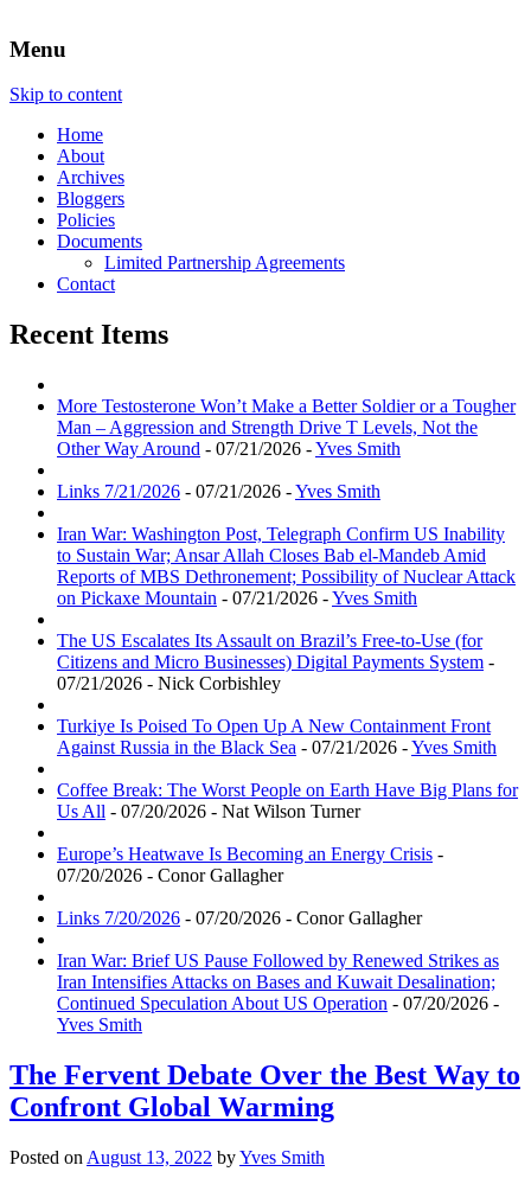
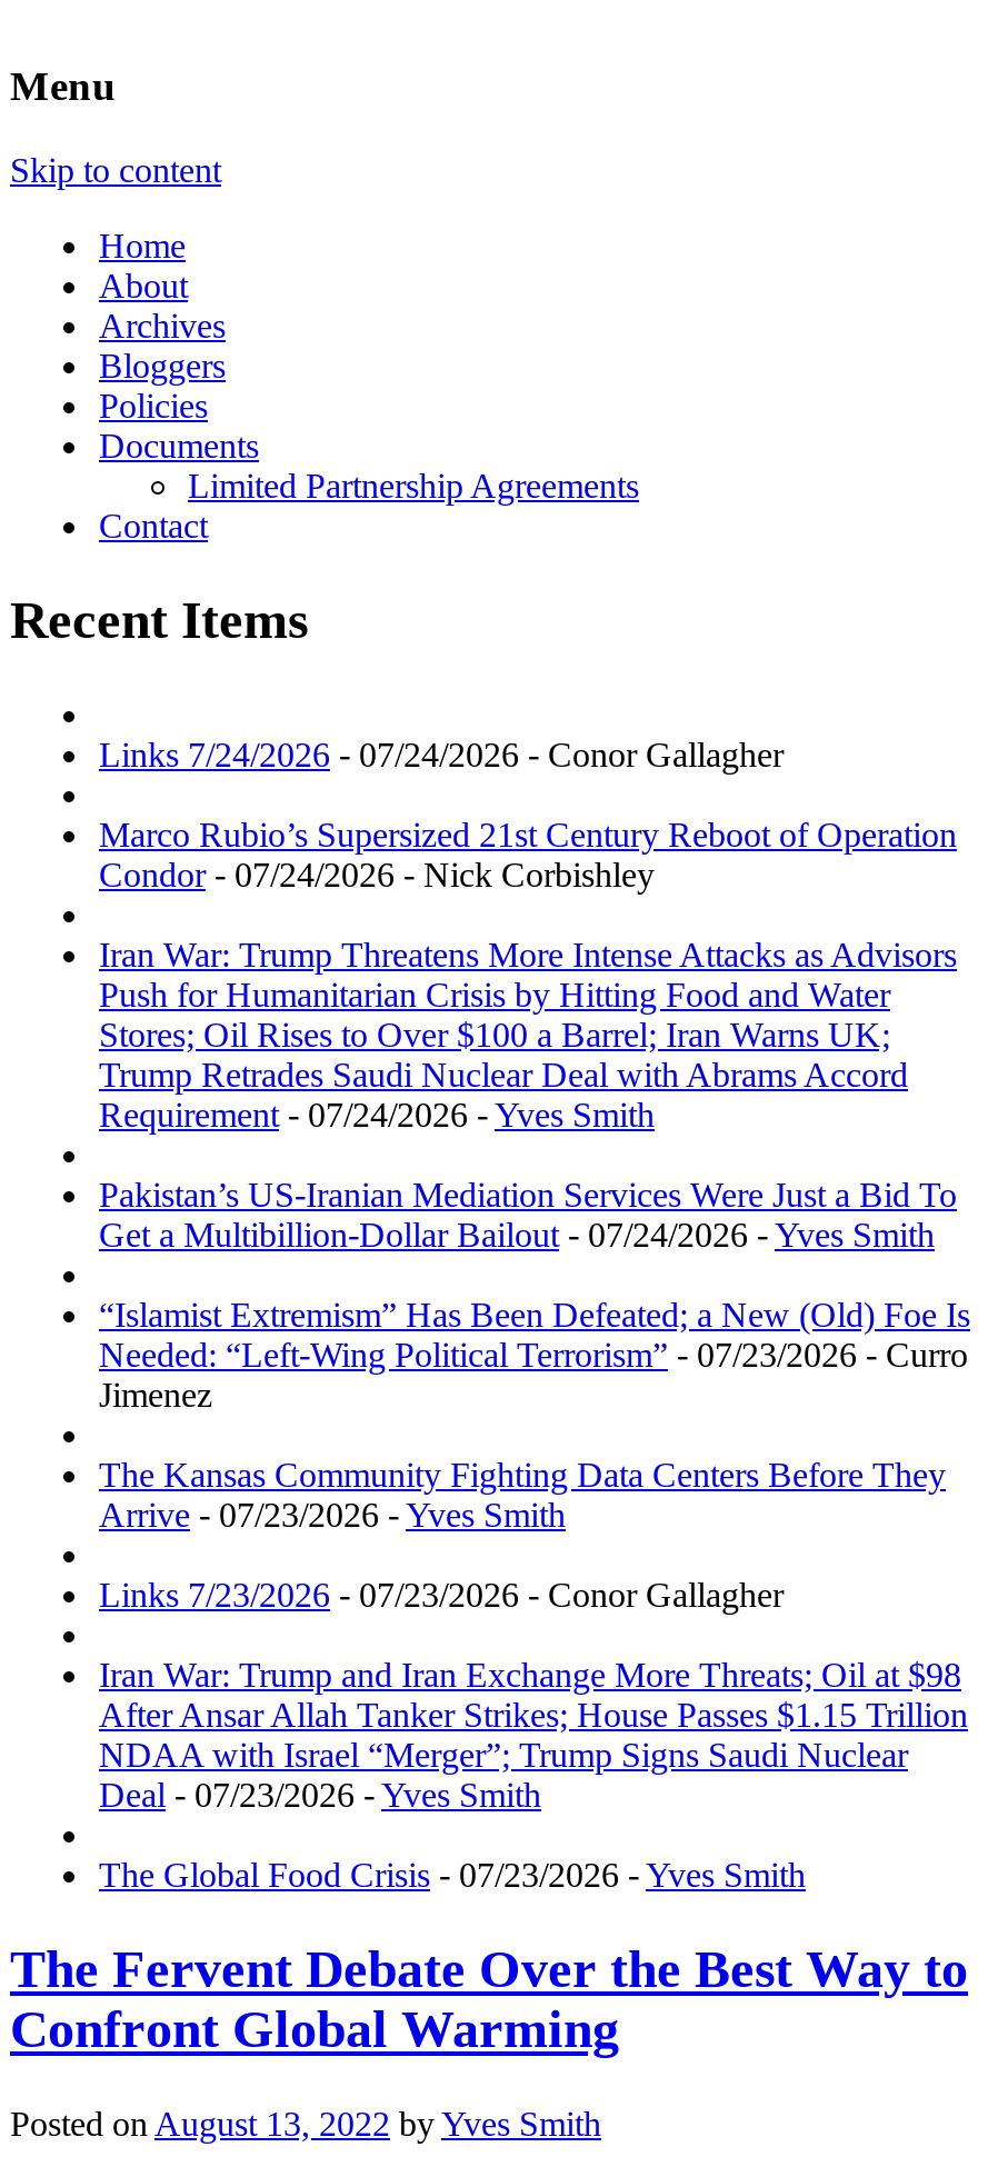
[57,396,516,459] More Testosterone Won’t Make a Better Soldier or a Tougher | Man – Aggression and Strength Drive T Levels, Not the | Other Way Around - 07/21/2026 - Yves Smith -> [99,736,784,774] Links 7/24/2026 - 07/24/2026 - Conor Gallagher
[57,481,380,501] Links 7/21/2026 - 07/21/2026 - Yves Smith -> [99,816,957,894] Marco Rubio’s Supersized 21st Century Reboot of Operation | Condor - 07/24/2026 - Nick Corbishley
[57,524,516,608] Iran War: Washington Post, Telegraph Confirm US Inability | to Sustain War; Ansar Allah Closes Bab el-Mandeb Amid | Reports of MBS Dethronement; Possibility of Nuclear Attack | on Pickaxe Mountain - 07/21/2026 - Yves Smith -> [99,936,957,1134] Iran War: Trump Threatens More Intense Attacks as Advisors | Push for Humanitarian Crisis by Hitting Food and Water | Stores; Oil Rises to Over $100 a Barrel; Iran Warns UK; | Trump Retrades Saudi Nuclear Deal with Abrams Accord | Requirement - 07/24/2026 - Yves Smith
[57,631,494,693] The US Escalates Its Assault on Brazil’s Free-to-Use (for | Citizens and Micro Businesses) Digital Payments System - | 07/21/2026 - Nick Corbishley -> [99,1176,957,1254] Pakistan’s US-Iranian Mediation Services Were Just a Bid To | Get a Multibillion-Dollar Bailout - 07/24/2026 - Yves Smith
[57,716,497,757] Turkiye Is Poised To Open Up A New Containment Front | Against Russia in the Black Sea - 07/21/2026 - Yves Smith -> [99,1296,970,1414] “Islamist Extremism” Has Been Defeated; a New (Old) Foe Is | Needed: “Left-Wing Political Terrorism” - 07/23/2026 - Curro | Jimenez
[57,780,518,821] Coffee Break: The Worst People on Earth Have Big Plans for | Us All - 07/20/2026 - Nat Wilson Turner -> [99,1456,946,1534] The Kansas Community Fighting Data Centers Before They | Arrive - 07/23/2026 - Yves Smith
[57,844,443,885] Europe’s Heatwave Is Becoming an Energy Crisis - | 07/20/2026 - Conor Gallagher -> [99,1576,784,1614] Links 7/23/2026 - 07/23/2026 - Conor Gallagher
[57,908,422,928] Links 7/20/2026 - 07/20/2026 - Conor Gallagher -> [99,1656,968,1814] Iran War: Trump and Iran Exchange More Threats; Oil at $98 | After Ansar Allah Tanker Strikes; House Passes $1.15 Trillion | NDAA with Israel “Merger”; Trump Signs Saudi Nuclear | Deal - 07/23/2026 - Yves Smith
[57,951,499,1035] Iran War: Brief US Pause Followed by Renewed Strikes as | Iran Intensifies Attacks on Bases and Kuwait Desalination; | Continued Speculation About US Operation - 07/20/2026 - | Yves Smith -> [99,1856,806,1894] The Global Food Crisis - 07/23/2026 - Yves Smith

